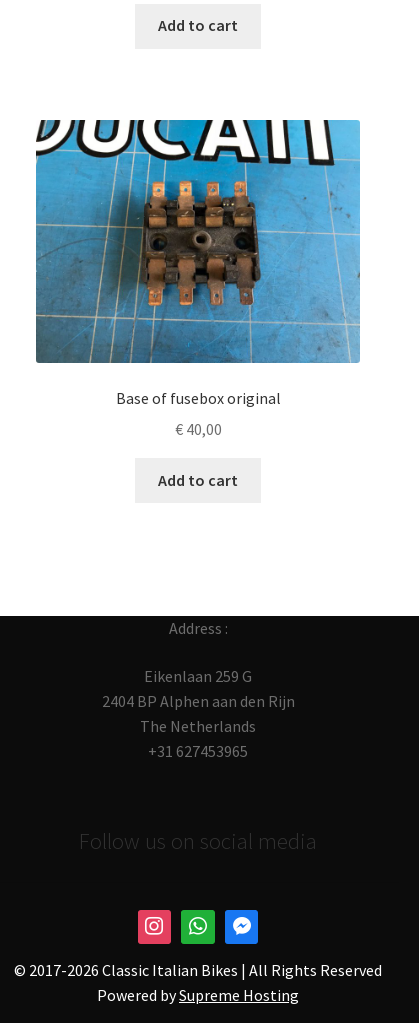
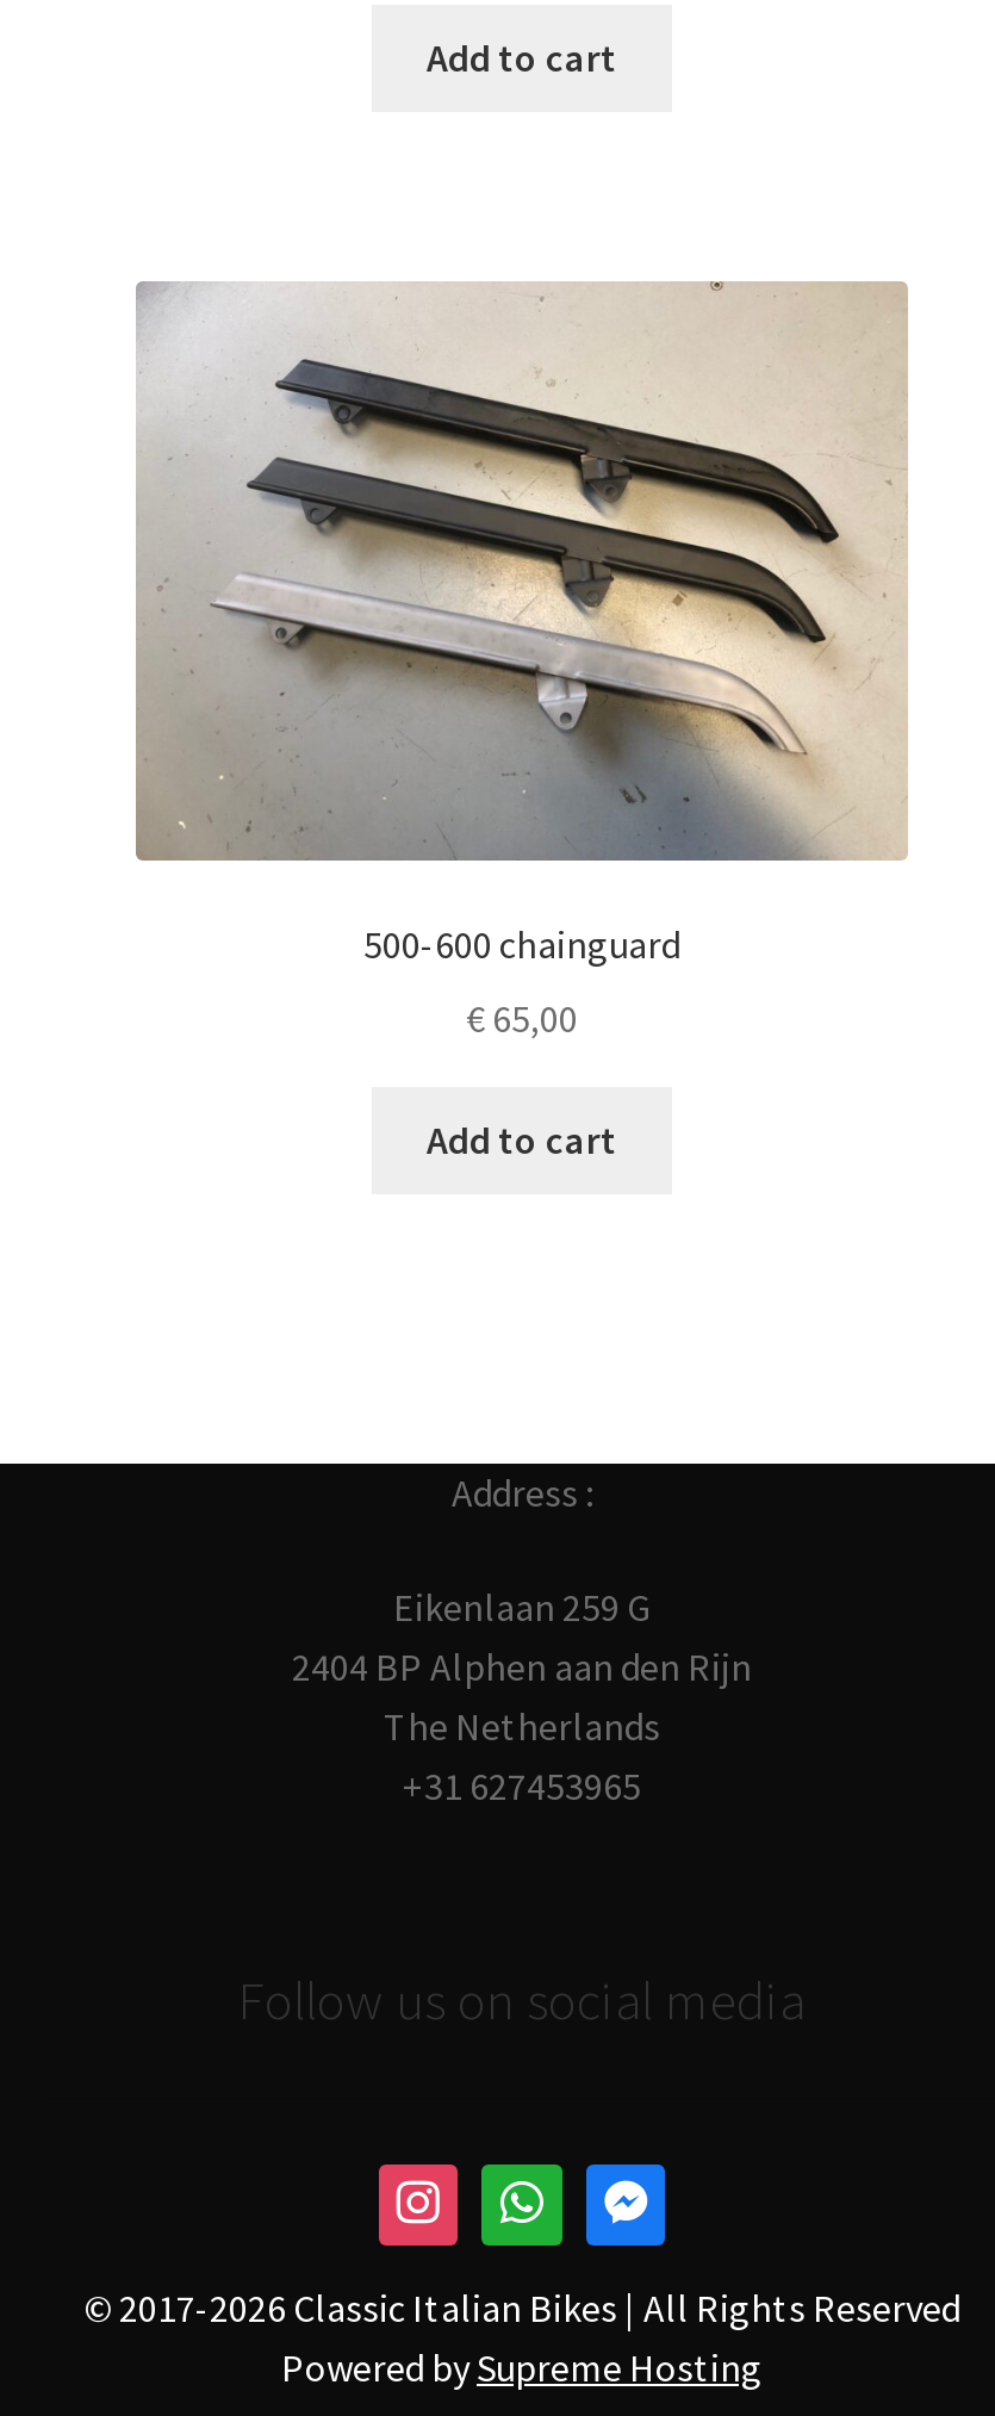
[35,119,361,408] [image] | Base of fusebox original -> [136,279,908,968] [image] | 500-600 chainguard
[174,419,221,439] €40,00 -> [466,994,578,1041] €65,00

